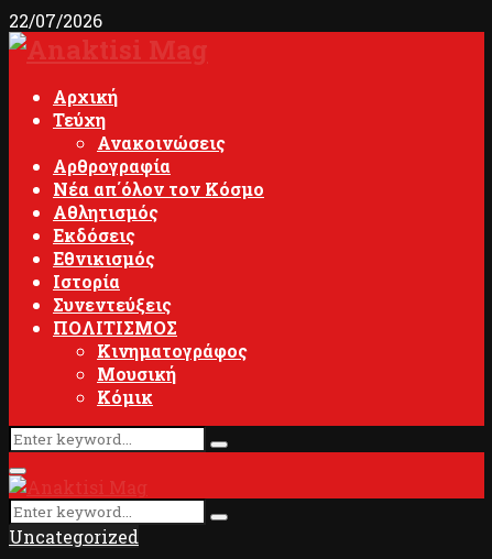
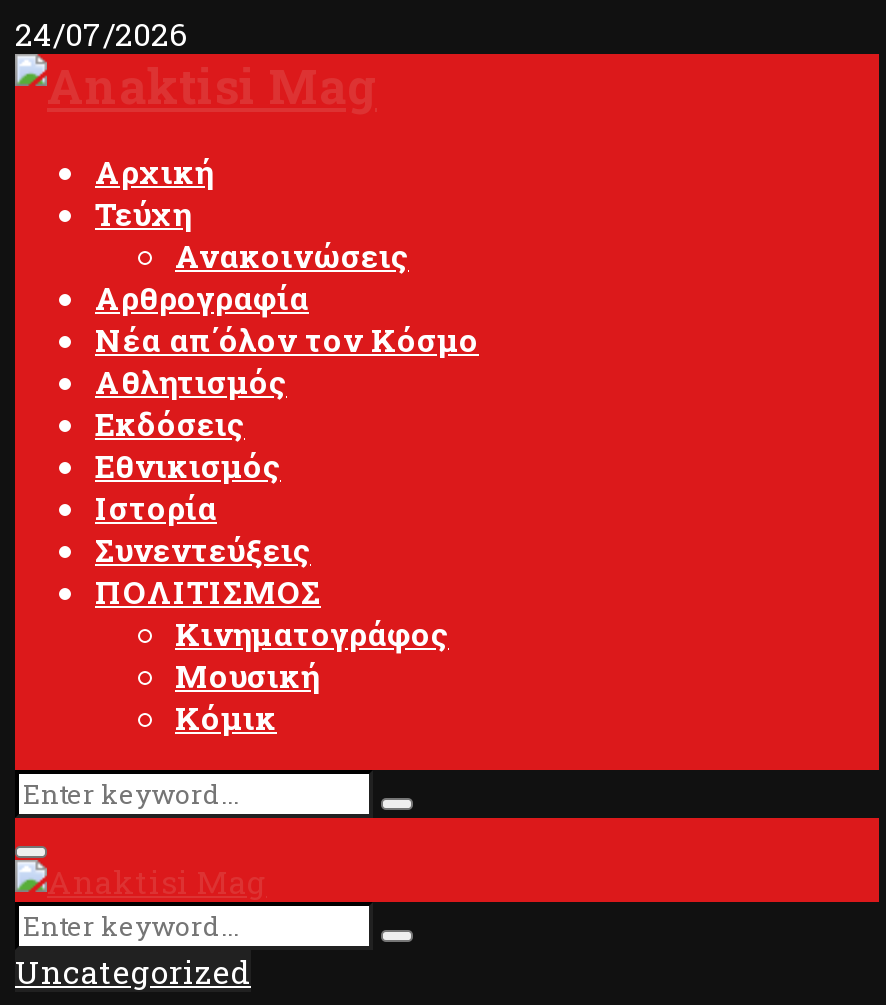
[9,9,102,32] 22/07/2026 -> [15,12,187,54] 24/07/2026

